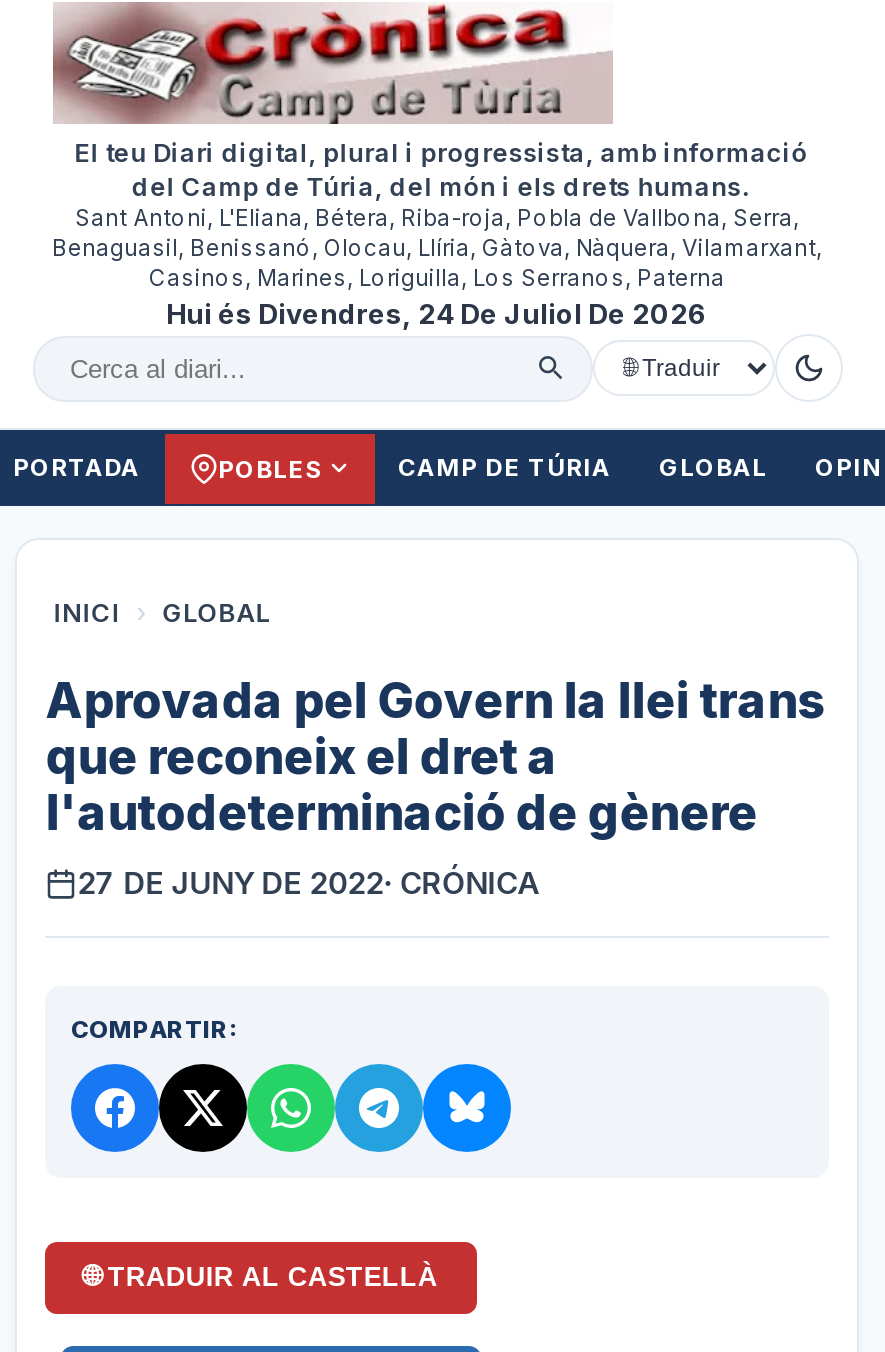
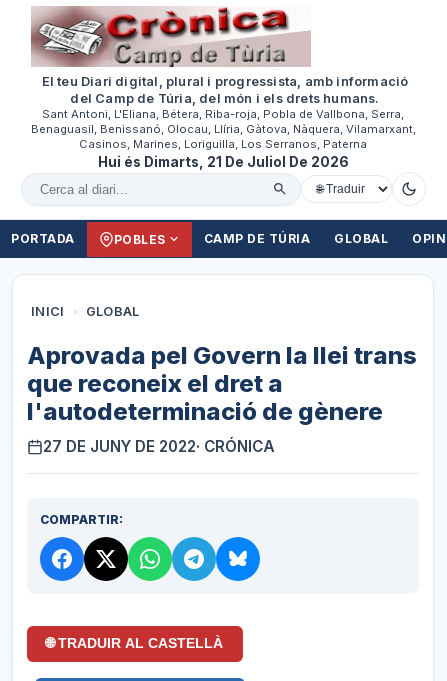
[166,299,708,331] Hui és Divendres, 24 De Juliol De 2026 -> [97,154,348,170] Hui és Dimarts, 21 De Juliol De 2026

